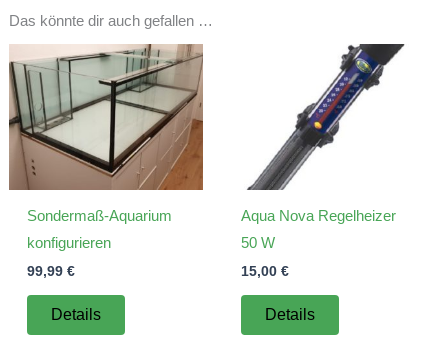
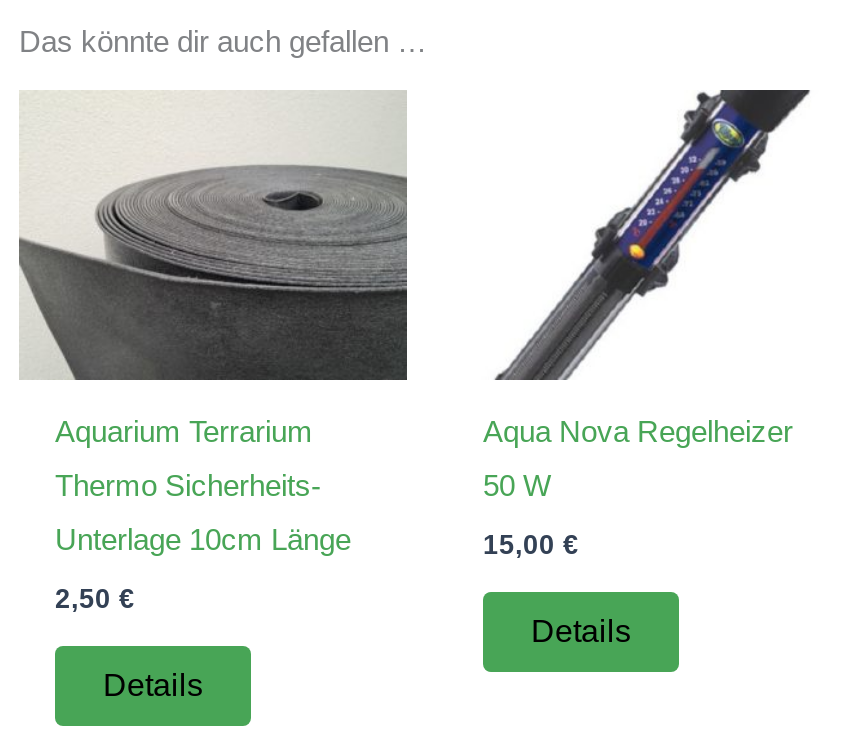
[9,43,204,279] [image] | Sondermaß-Aquarium | konfigurieren | 99,99 € -> [19,91,409,613] [image] | Aquarium Terrarium | Thermo Sicherheits- | Unterlage 10cm Länge | 2,50 €

